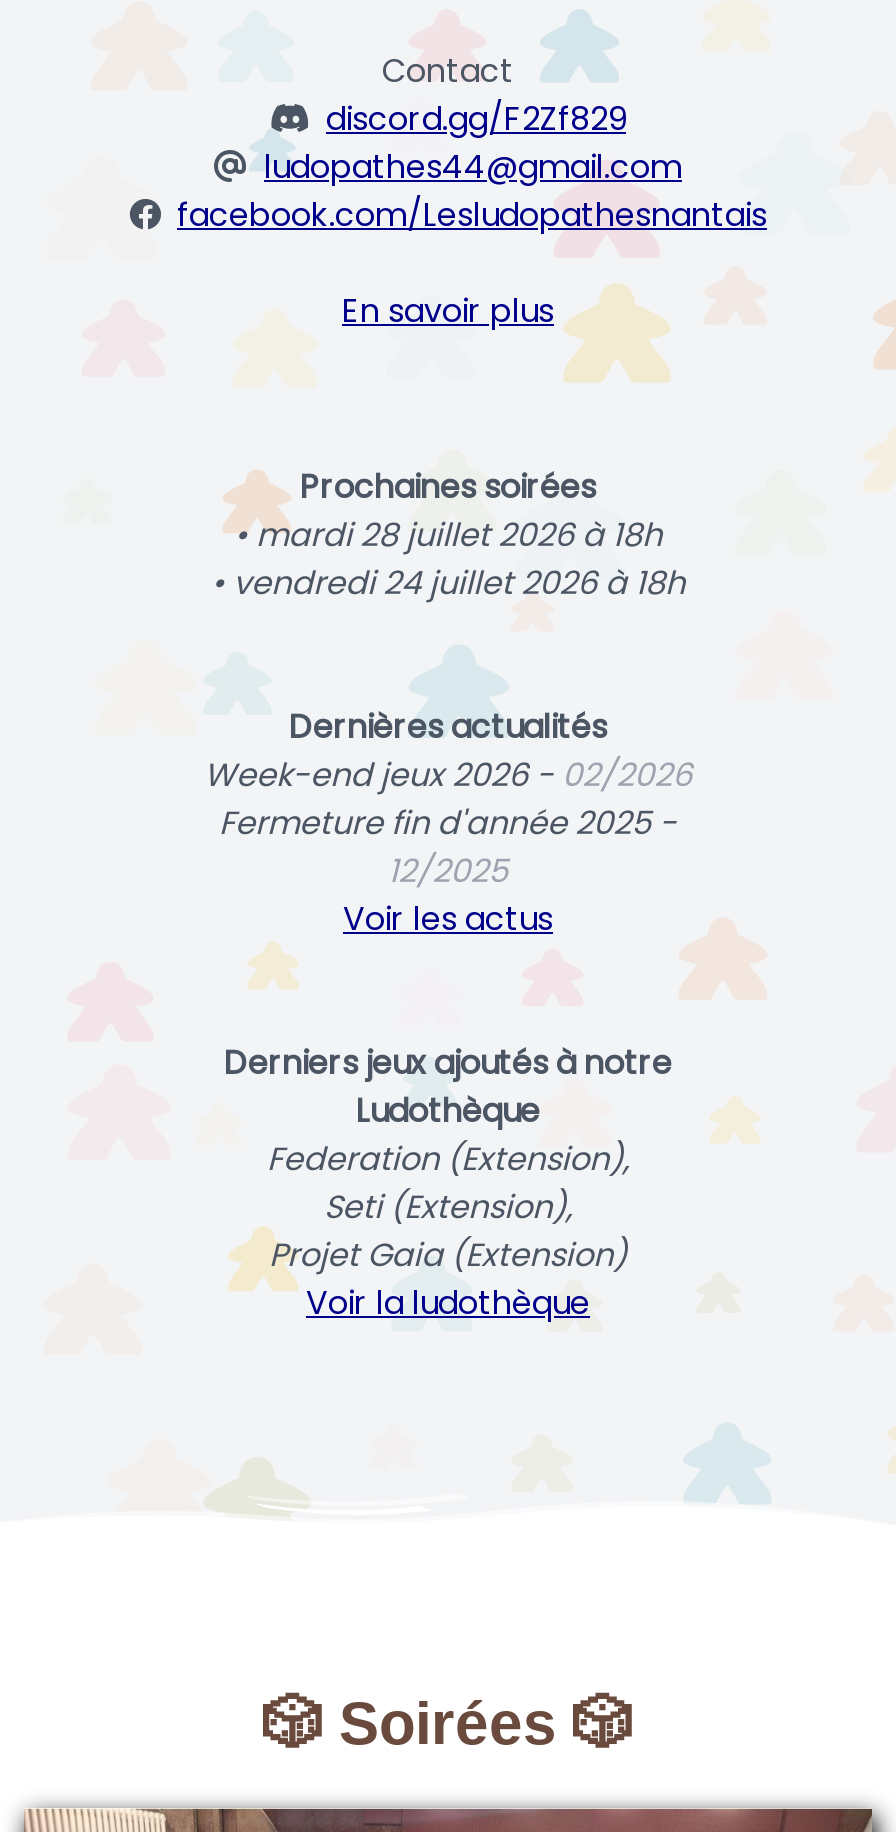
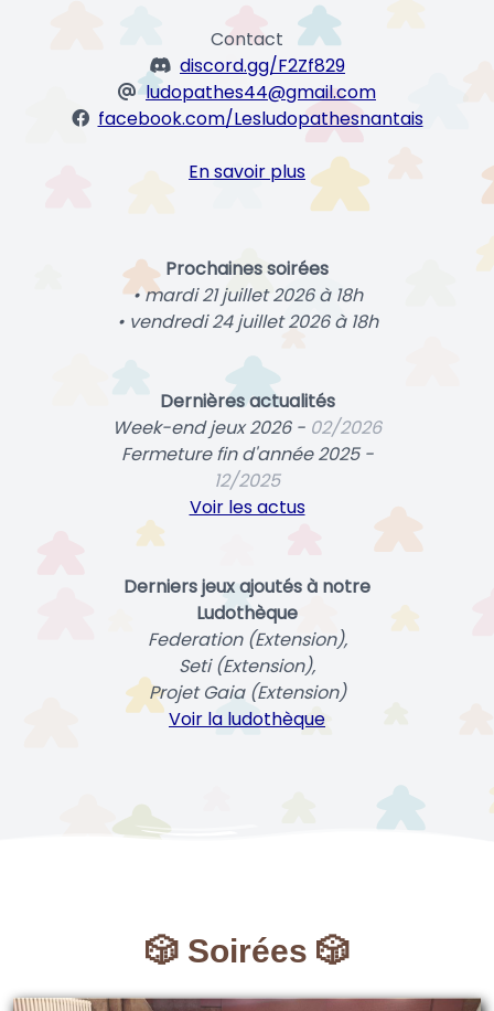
[234,512,662,558] • mardi 28 juillet 2026 à 18h -> [132,283,362,308] • mardi 21 juillet 2026 à 18h

